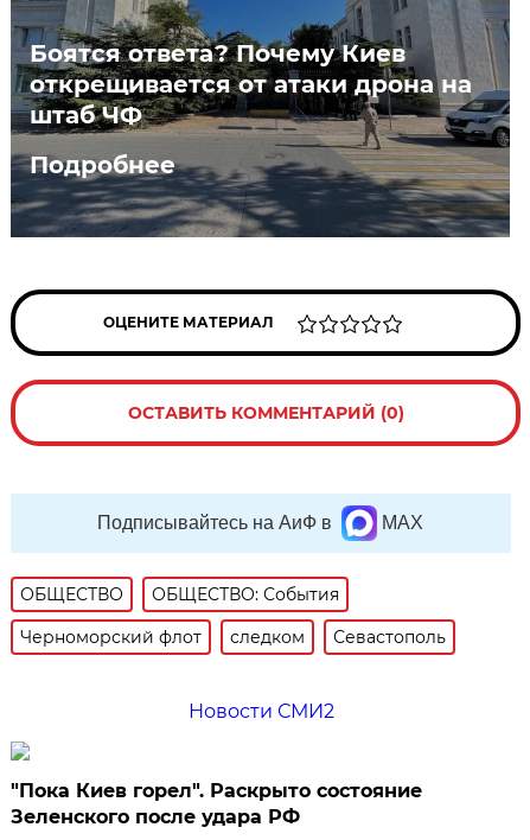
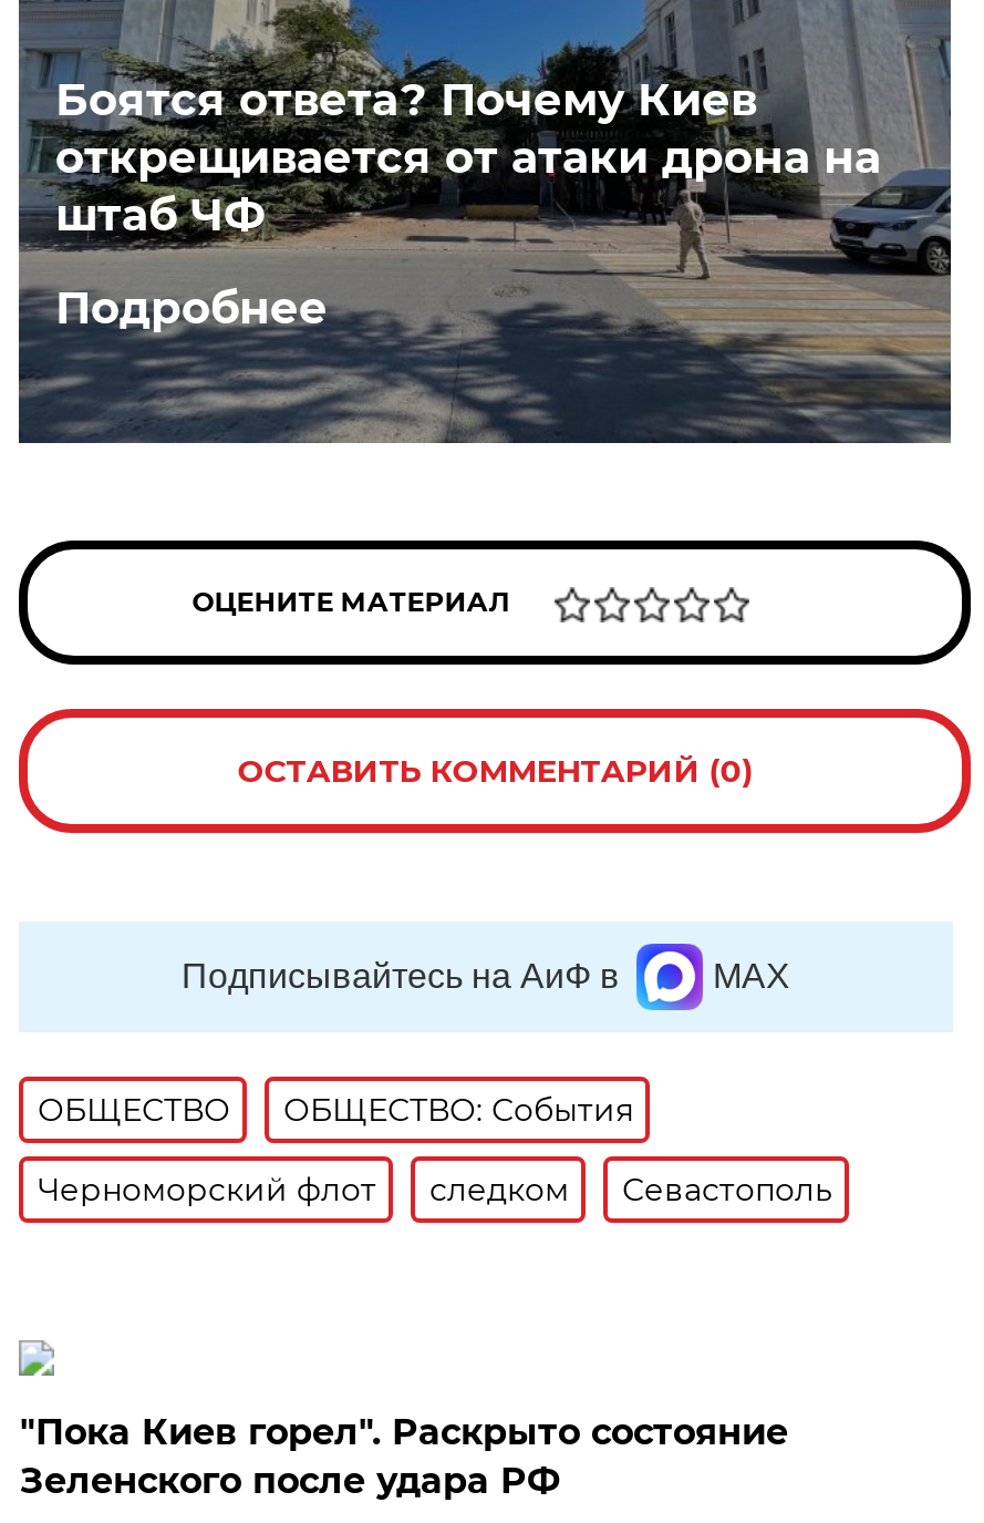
[188,700,334,723] Новости СМИ2 -> none

